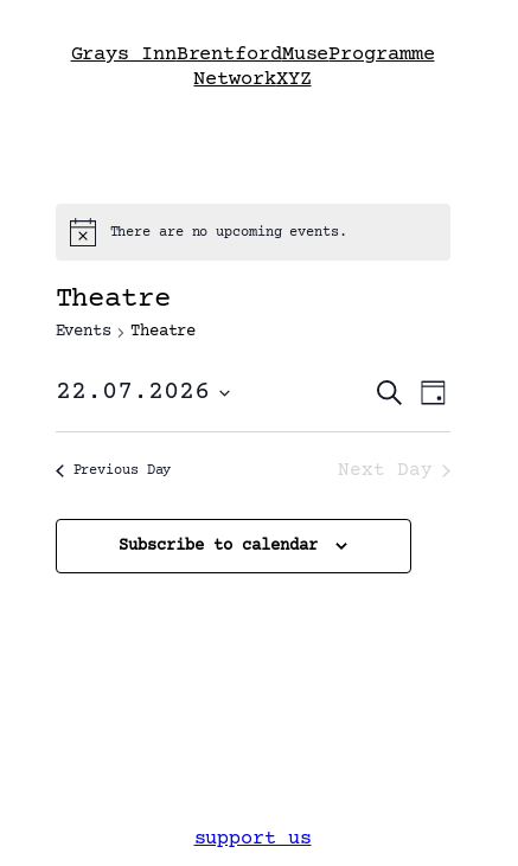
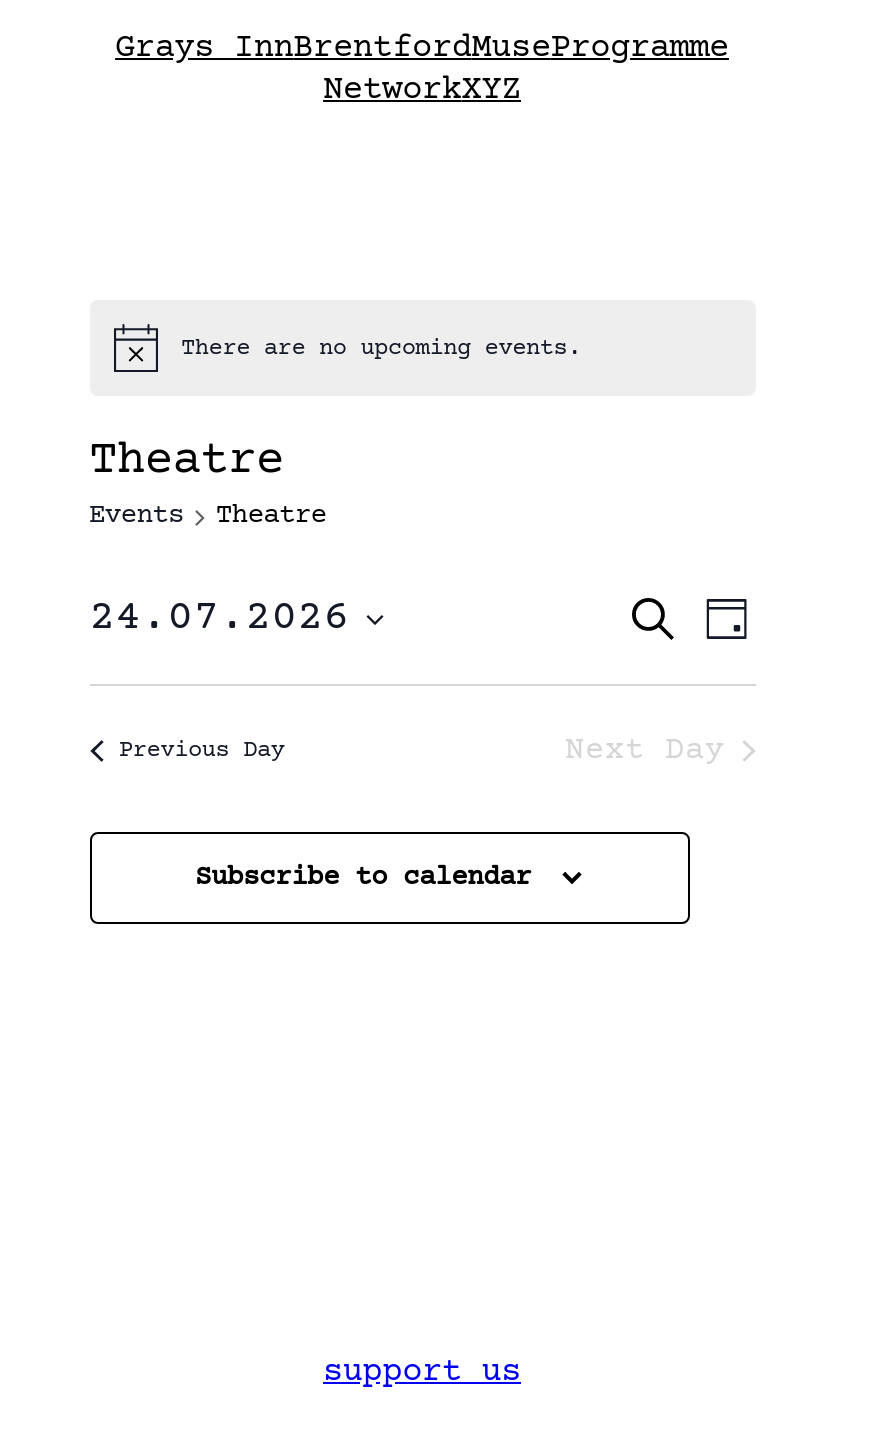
[55,378,209,408] 22.07.2026 -> [89,594,349,644] 24.07.2026

